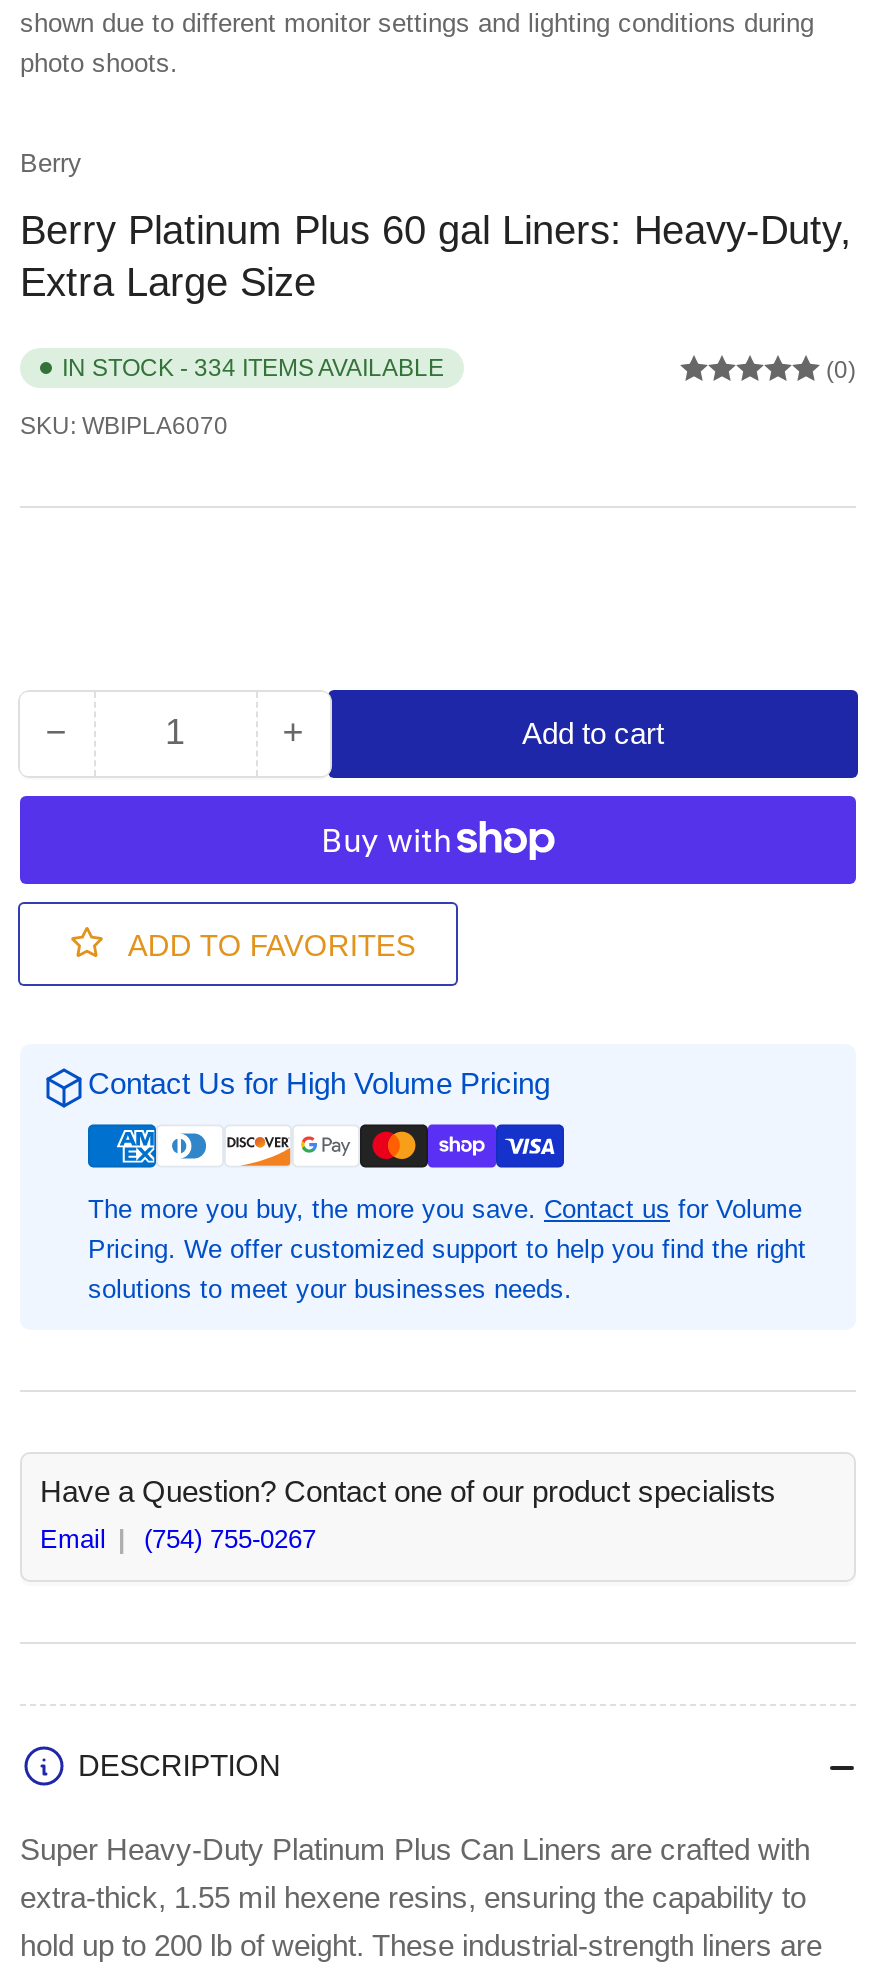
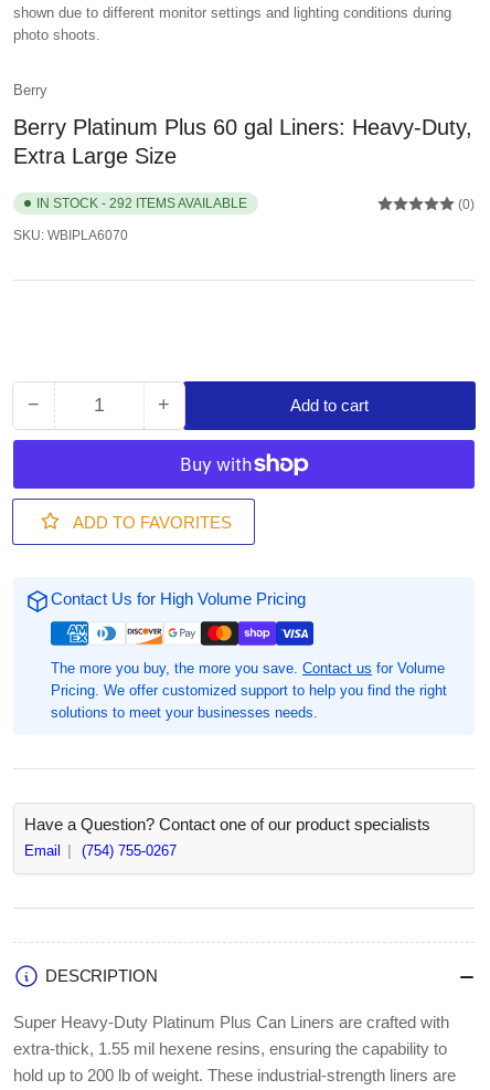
[62,353,444,381] IN STOCK - 334 ITEMS AVAILABLE -> [36,195,247,211] IN STOCK - 292 ITEMS AVAILABLE

